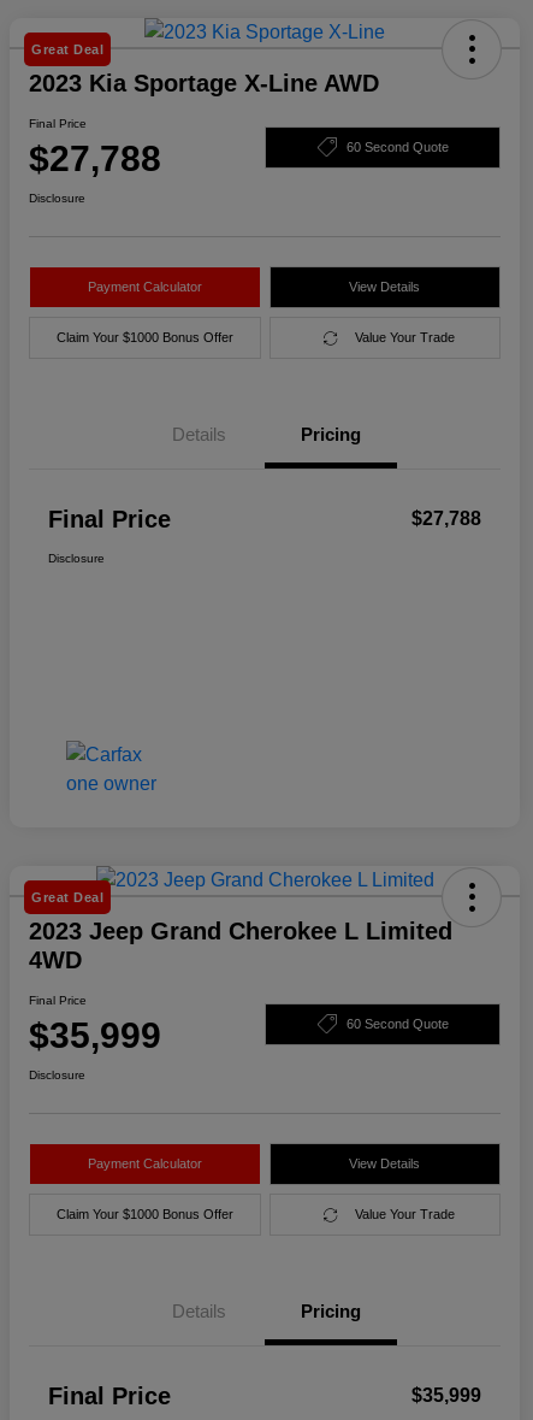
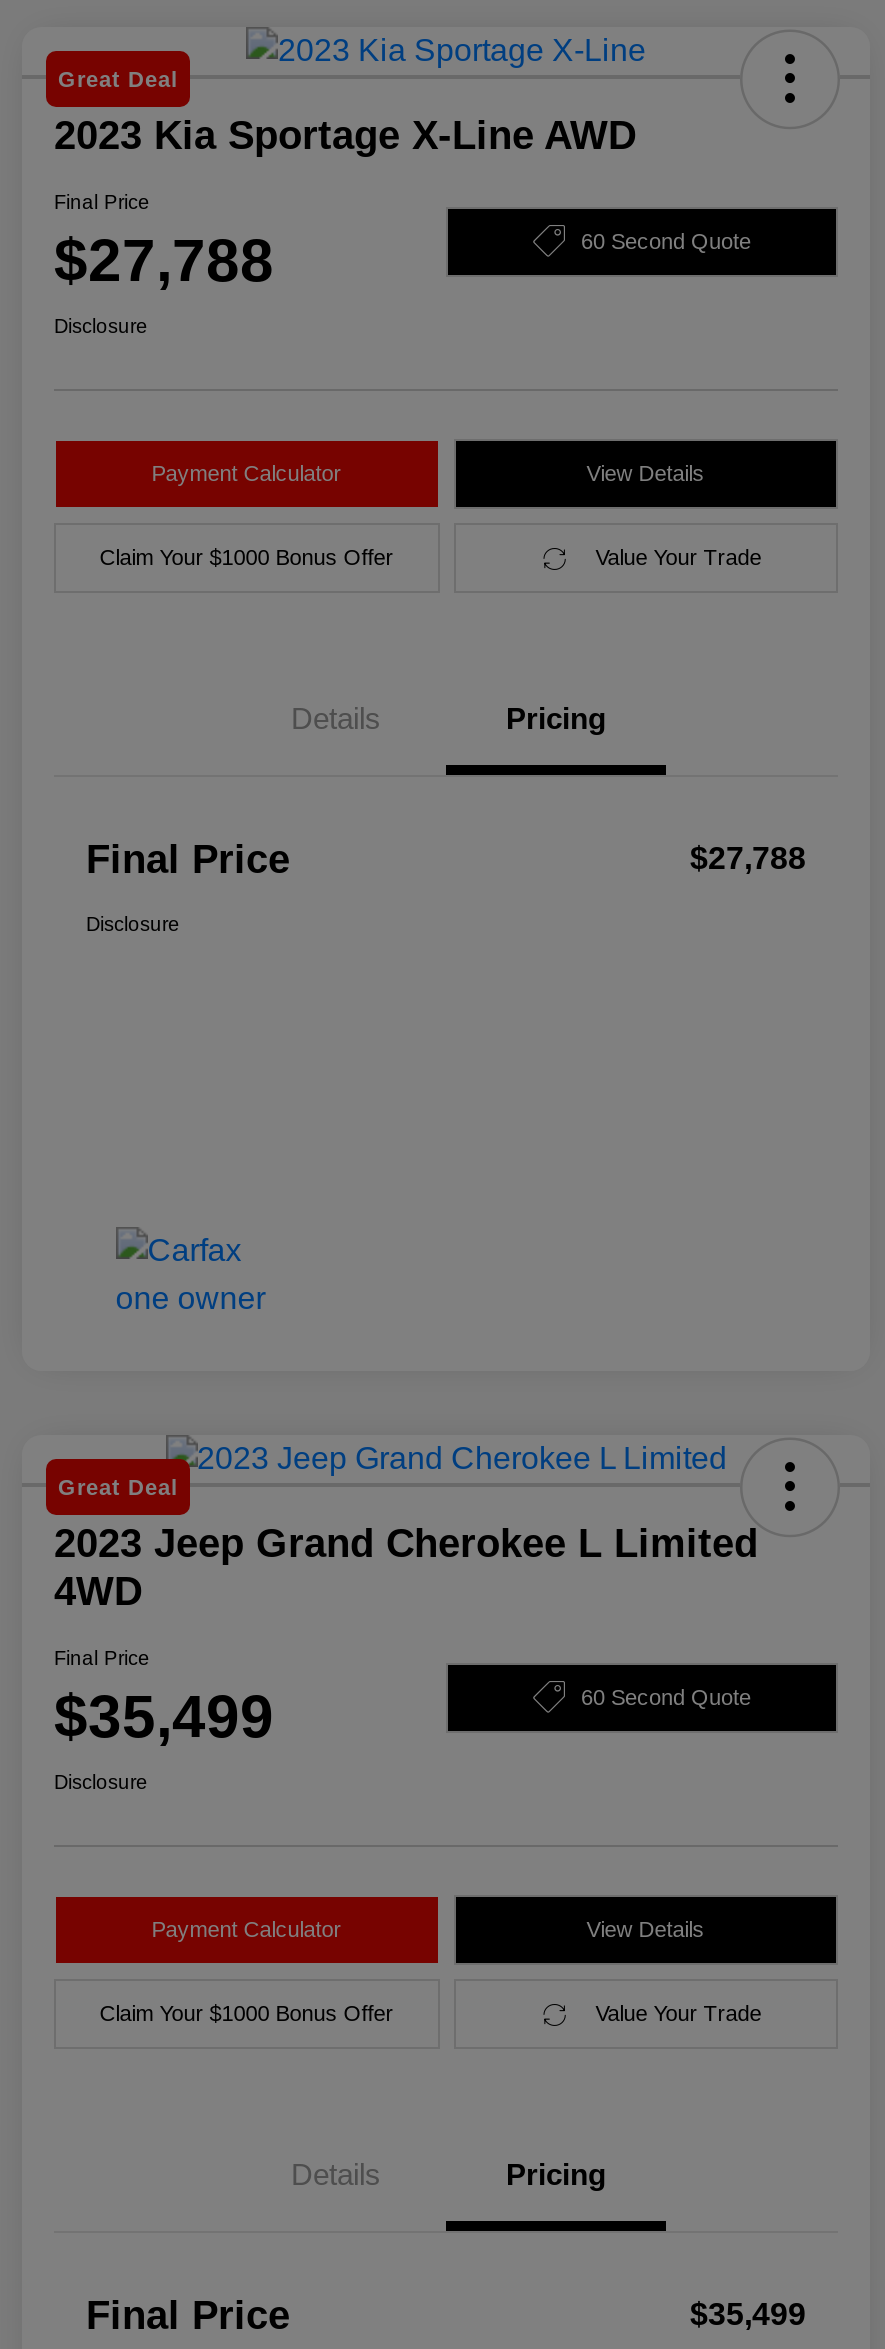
[29,1016,161,1055] $35,999 -> [54,1683,274,1749] $35,499
[411,1385,481,1406] $35,999 -> [690,2297,806,2331] $35,499

